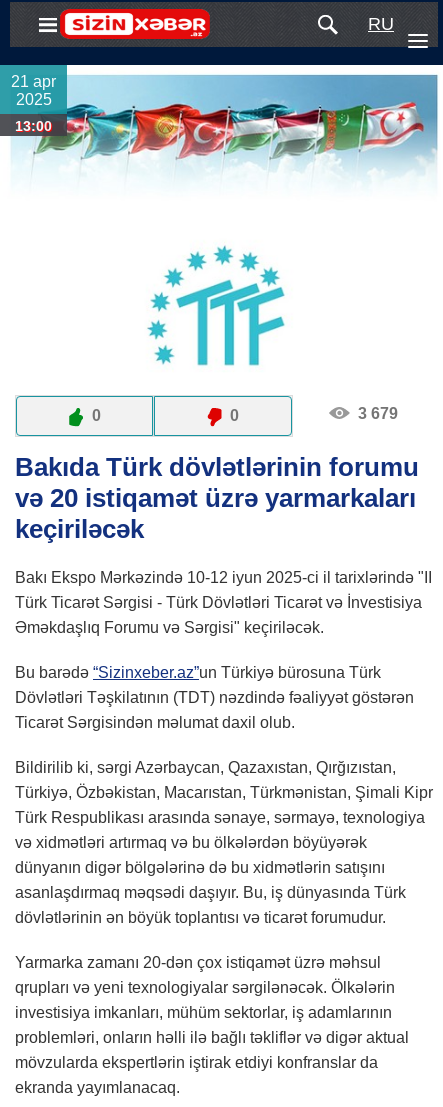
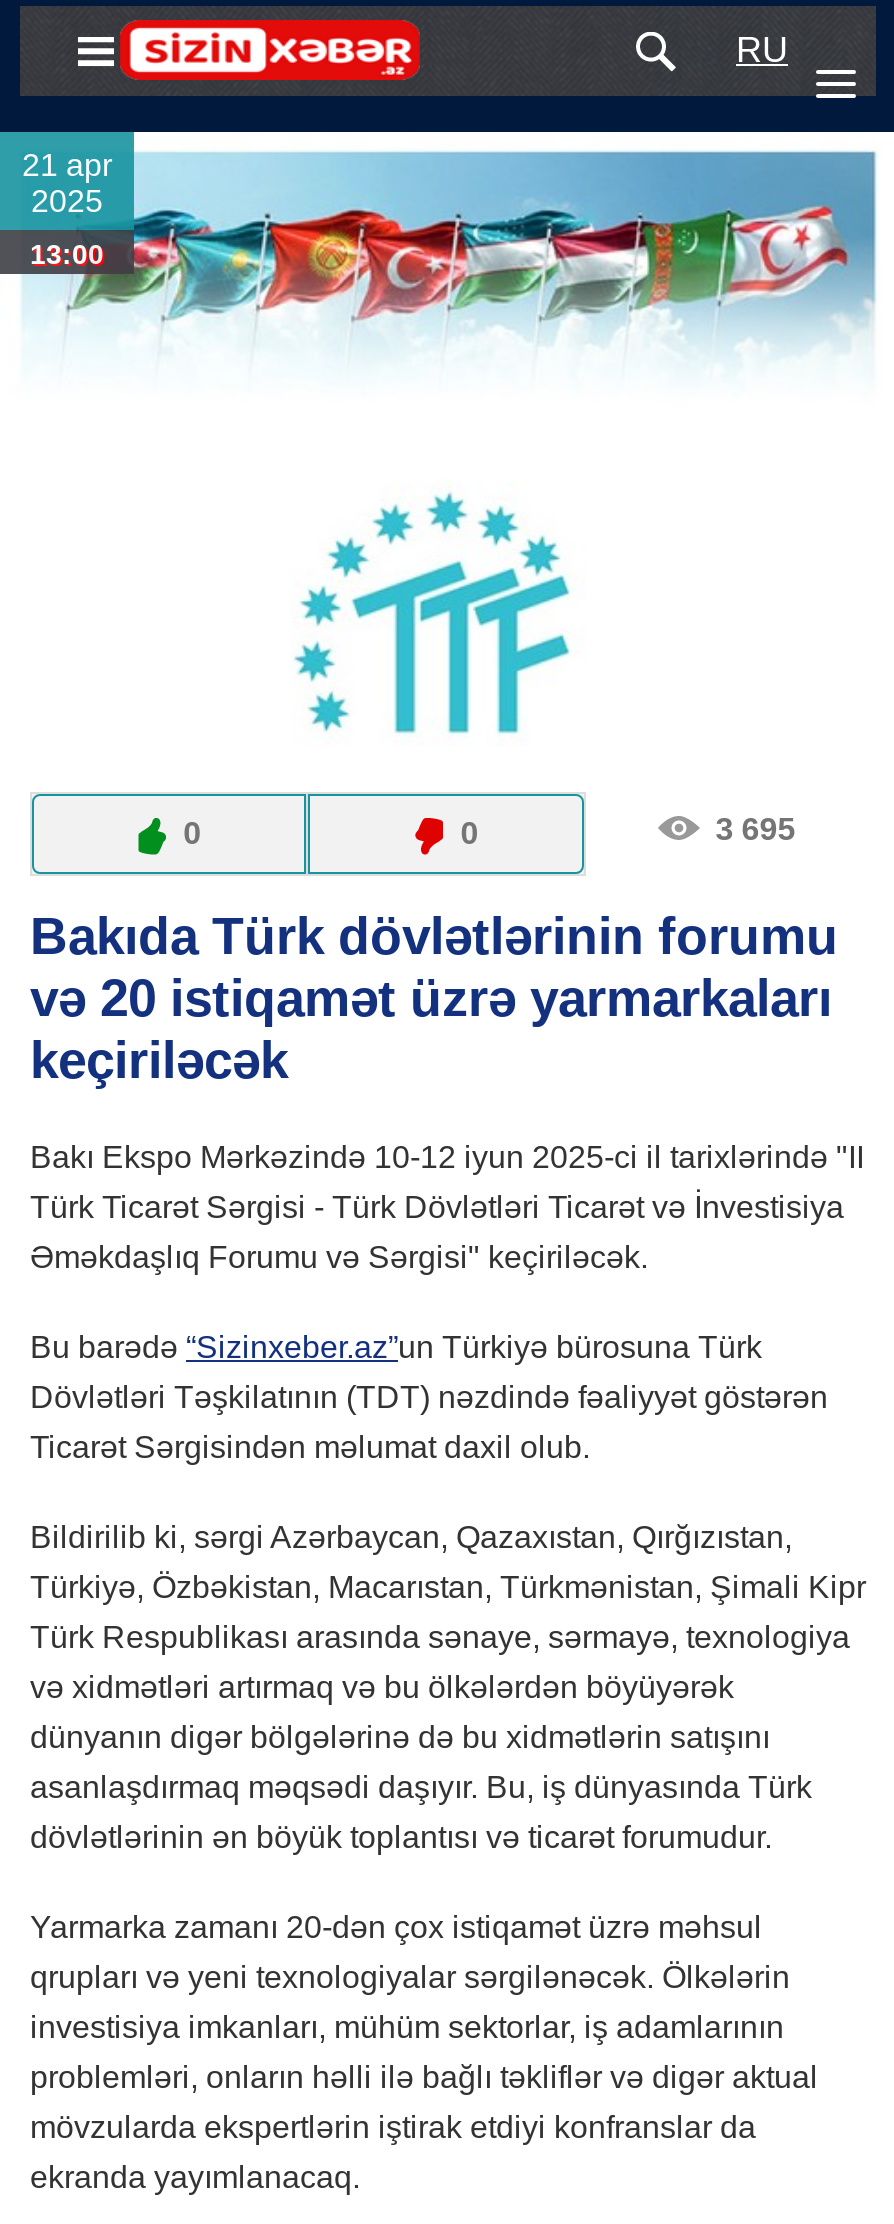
[358,405,398,422] 3 679 -> [715,813,795,847] 3 695

